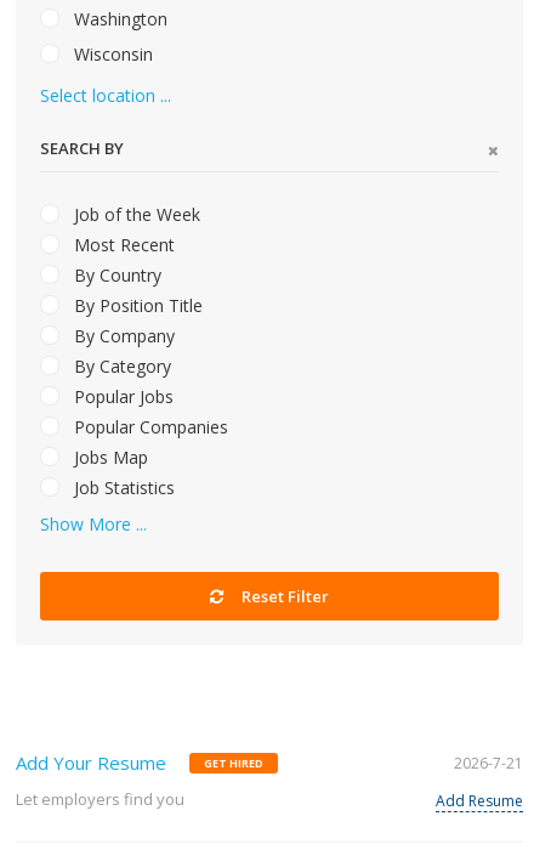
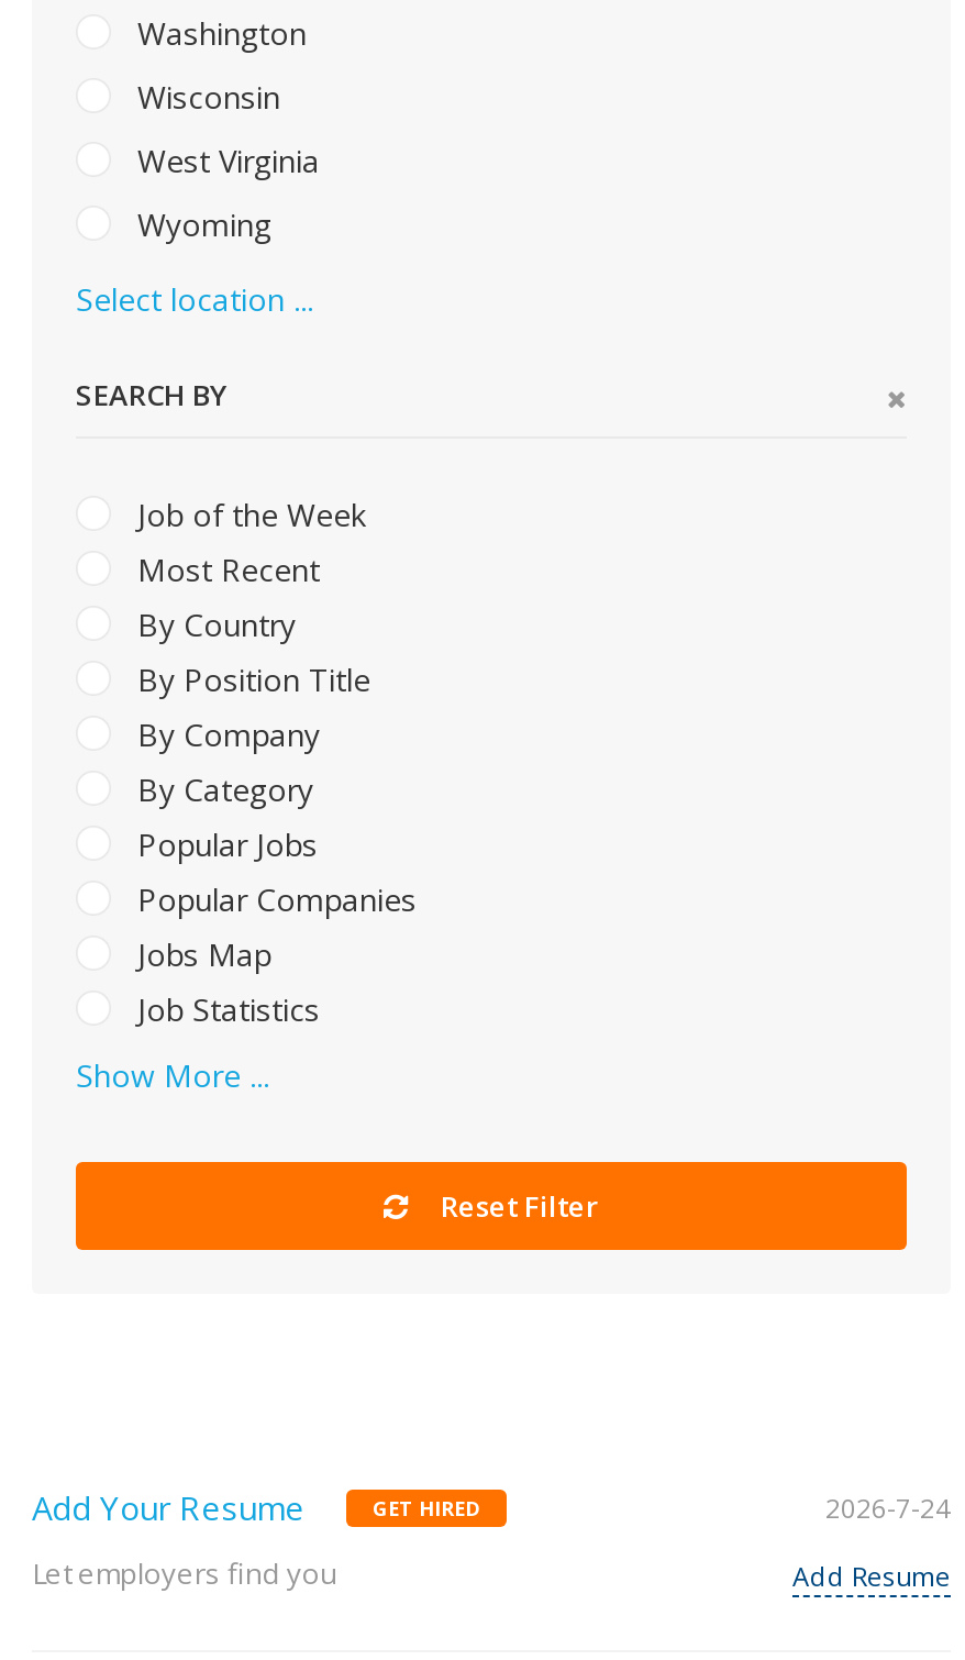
none -> [129,140,320,246] West Virginia | Wyoming
[454,753,523,774] 2026-7-21 -> [825,1490,951,1527] 2026-7-24

